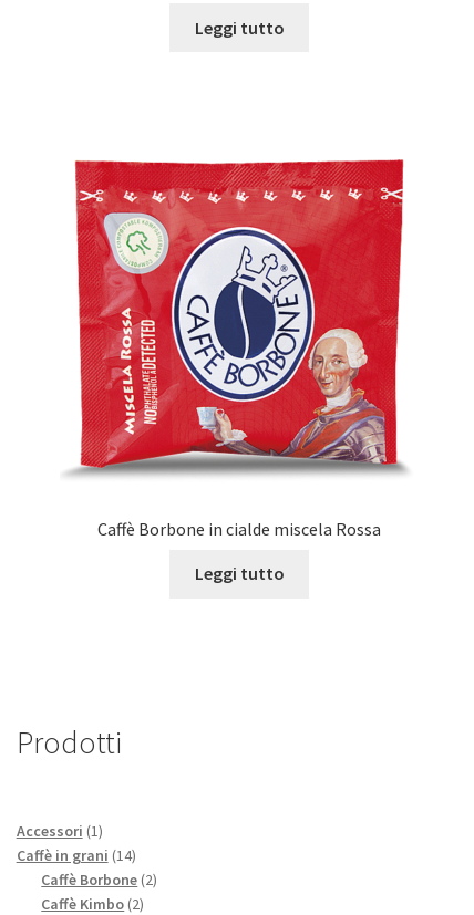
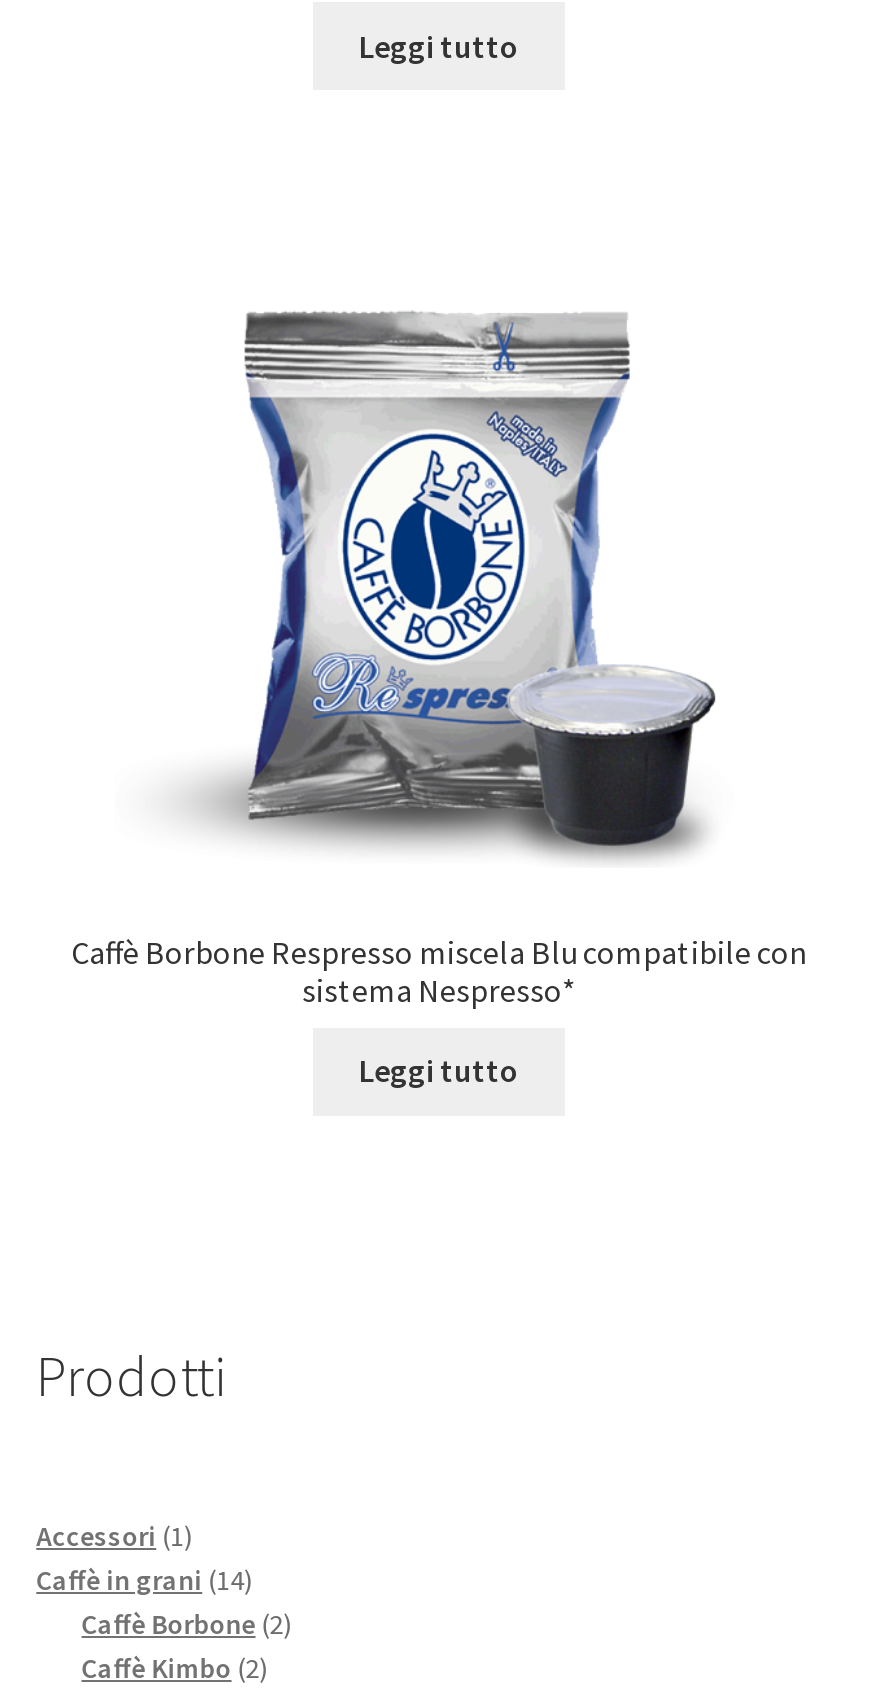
[66,158,408,540] [image] | Caffè Borbone in cialde miscela Rossa -> [71,310,807,1010] [image] | Caffè Borbone Respresso miscela Blu compatibile con | sistema Nespresso*

